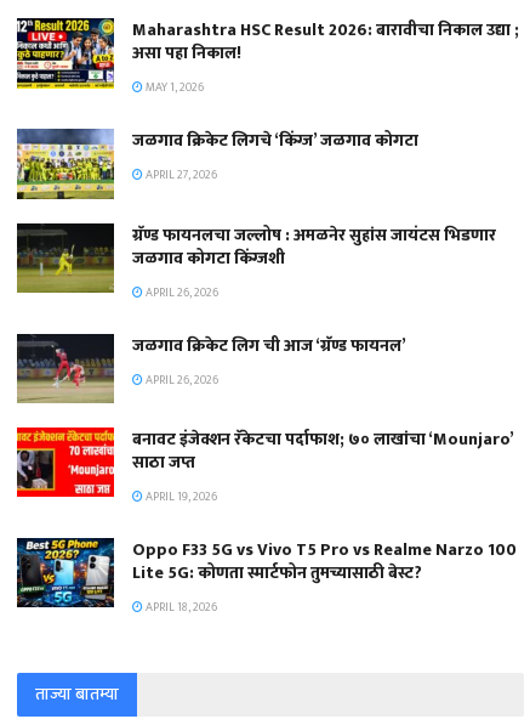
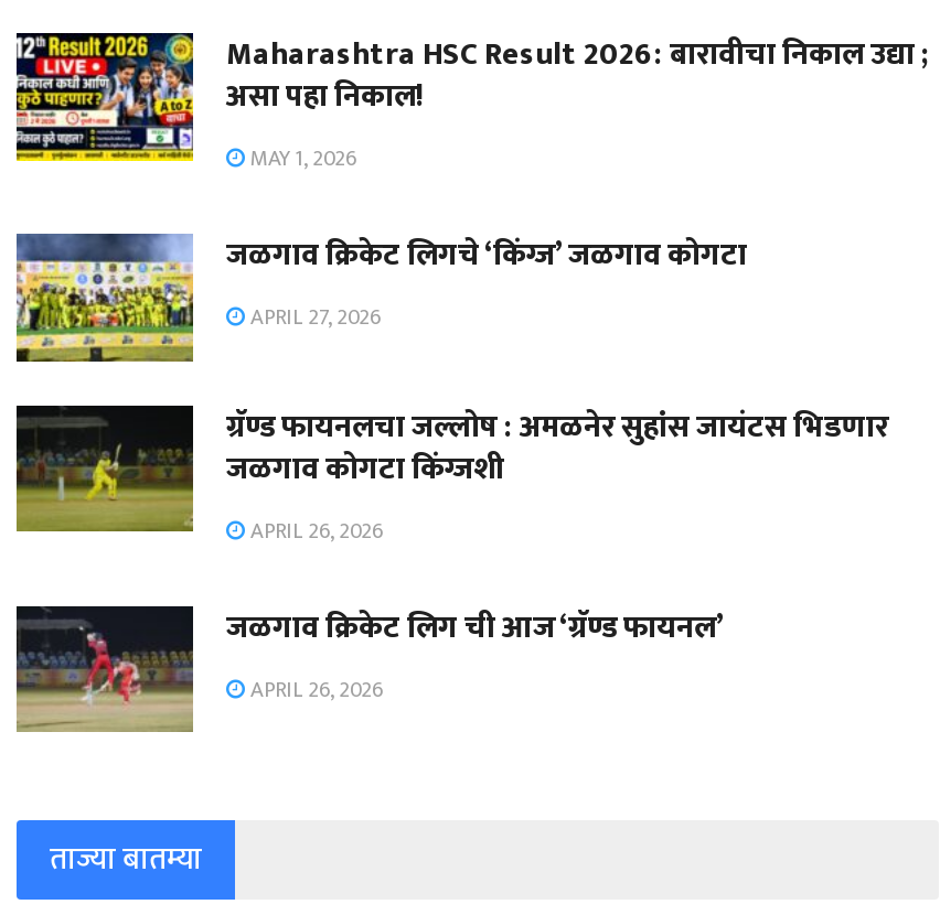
[16,425,517,617] [image] | बनावट इंजेक्शन रॅकेटचा पर्दाफाश; ७० लाखांचा ‘Mounjaro’ | साठा जप्त | APRIL 19, 2026 | Oppo F33 5G vs Vivo T5 Pro vs Realme Narzo 100 | Lite 5G: कोणता स्मार्टफोन तुमच्यासाठी बेस्ट? | APRIL 18, 2026 -> none
[16,537,115,608] [image] -> none

